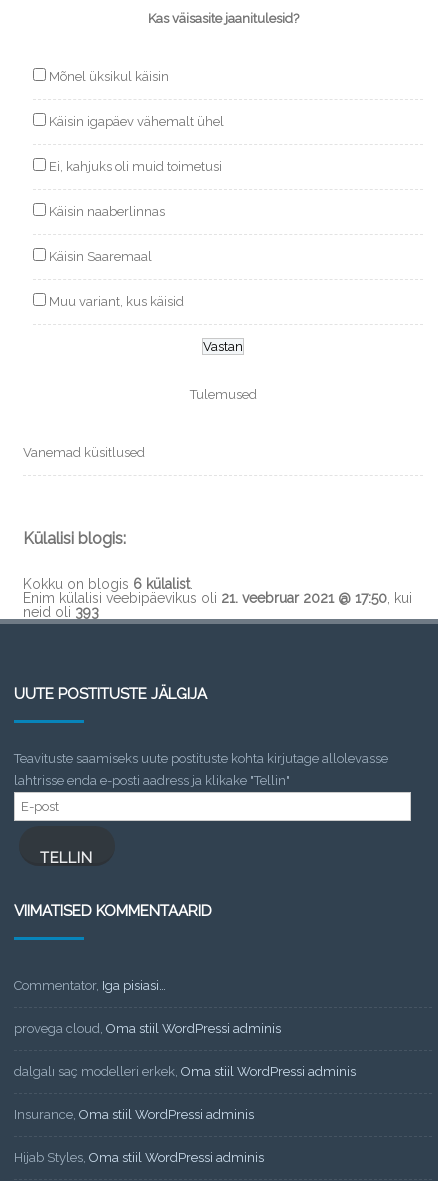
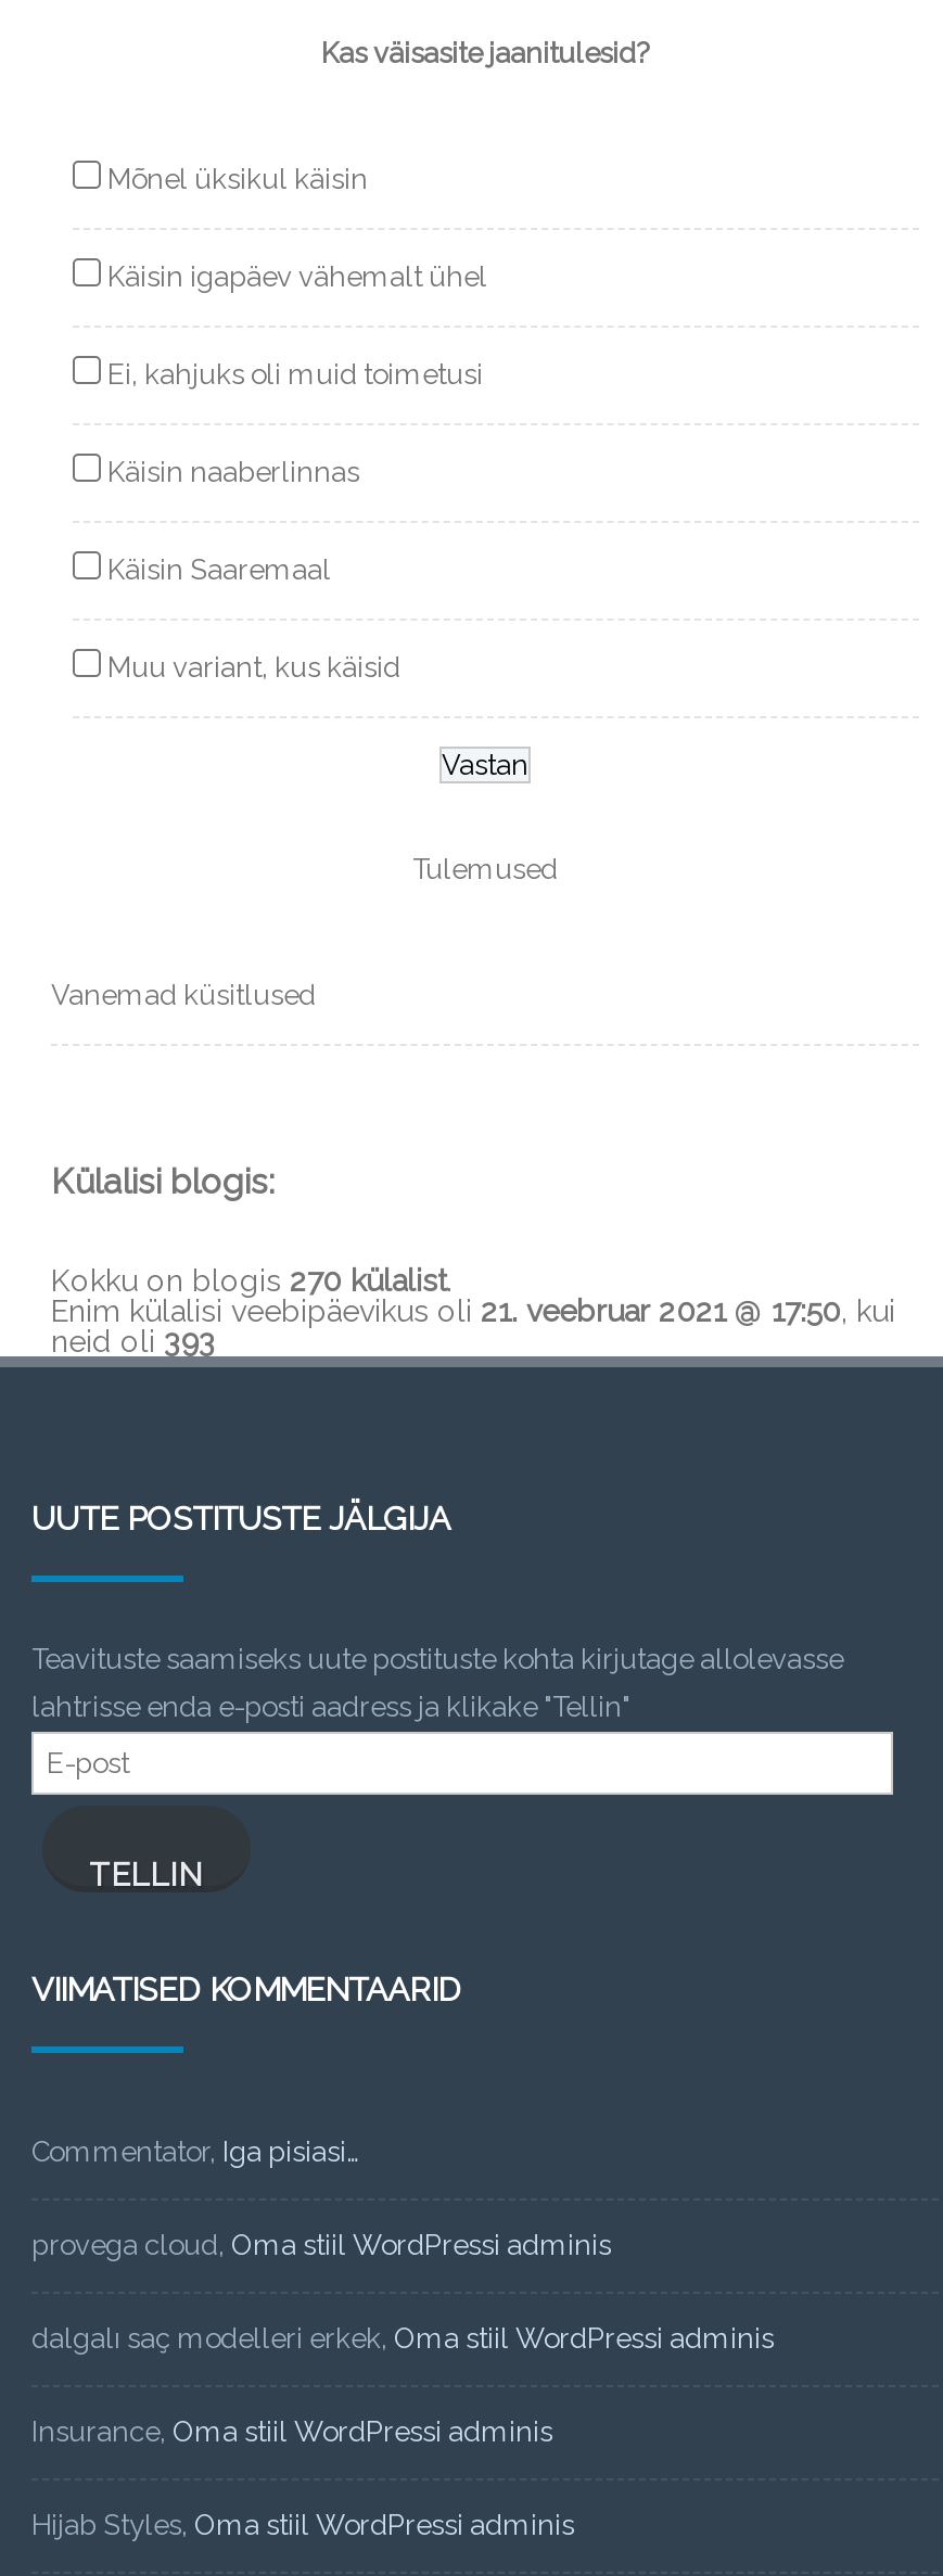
[23,576,193,592] Kokku on blogis 6 külalist. -> [51,1263,453,1298] Kokku on blogis 270 külalist.

